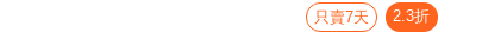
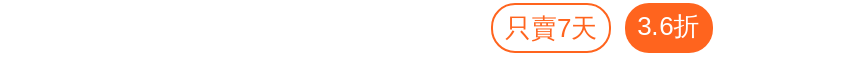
[314,7,430,26] 只賣7天 2.3折 -> [505,12,699,44] 只賣7天 3.6折

